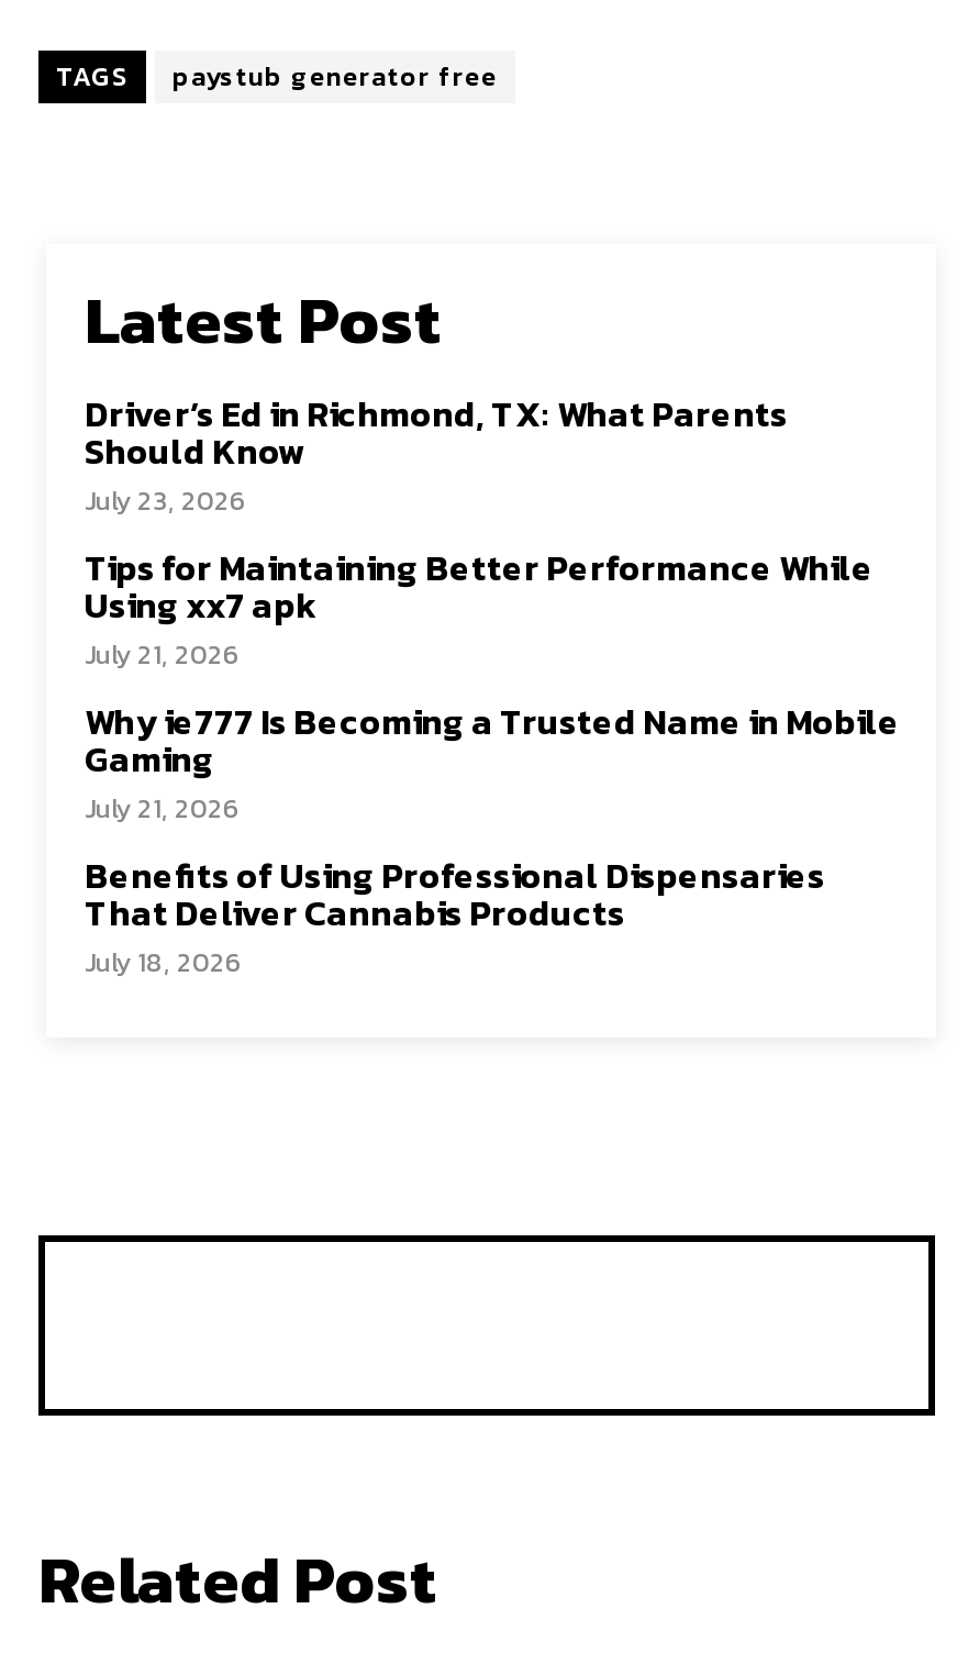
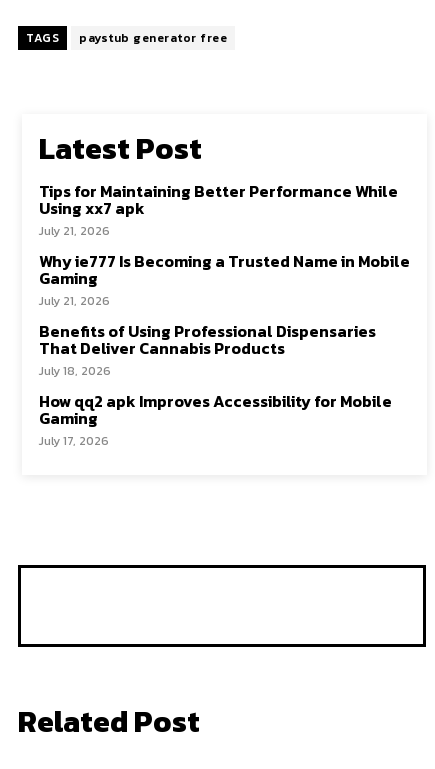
[85,386,788,520] Driver’s Ed in Richmond, TX: What Parents | Should Know | July 23, 2026 -> none
moved [85,540,900,982] -> [39,179,410,380]: Tips for Maintaining Better Performance While | Using xx7 apk | July 21, 2026 | ... | That Deliver Cannabis Products | July 18, 2026
none -> [39,389,392,450] How qq2 apk Improves Accessibility for Mobile | Gaming | July 17, 2026

